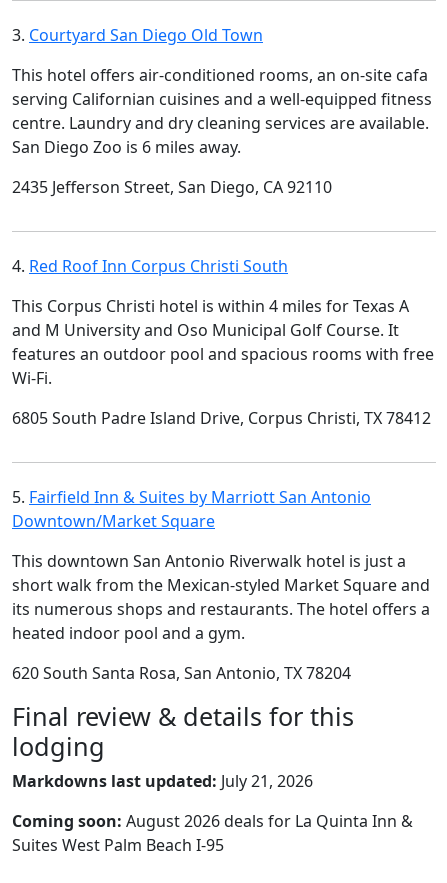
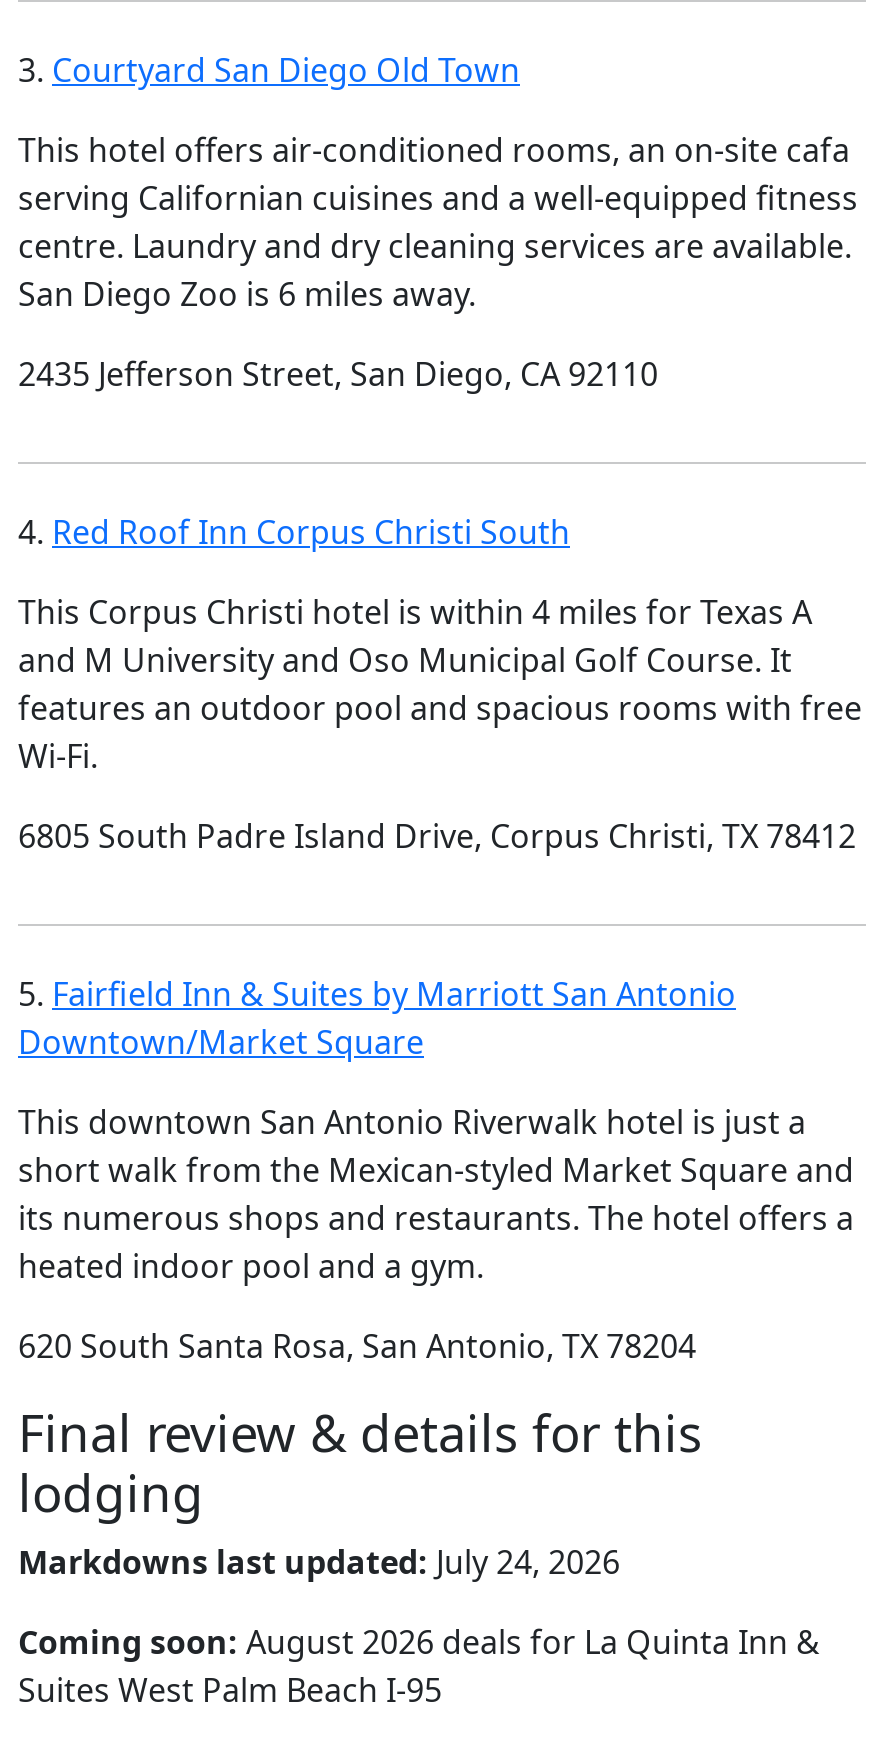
[12,770,313,792] Markdowns last updated: July 21, 2026 -> [18,1540,620,1584] Markdowns last updated: July 24, 2026

